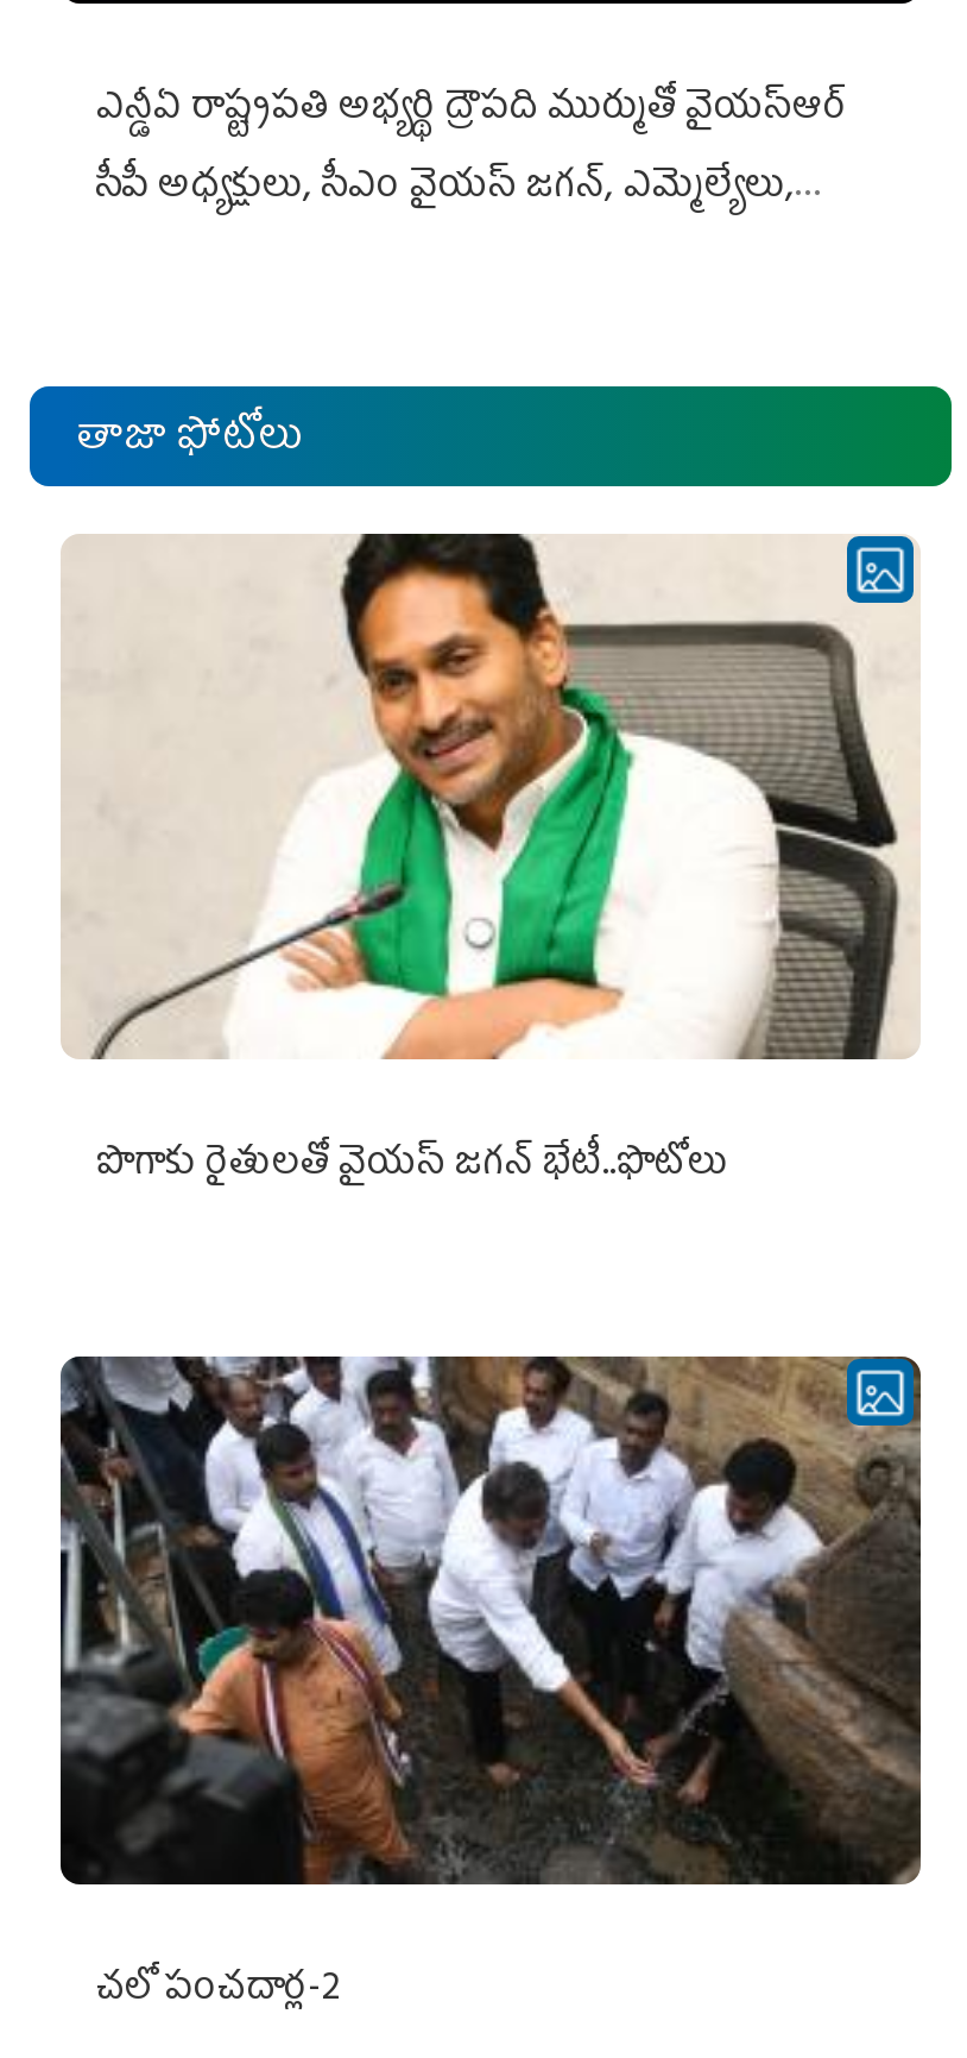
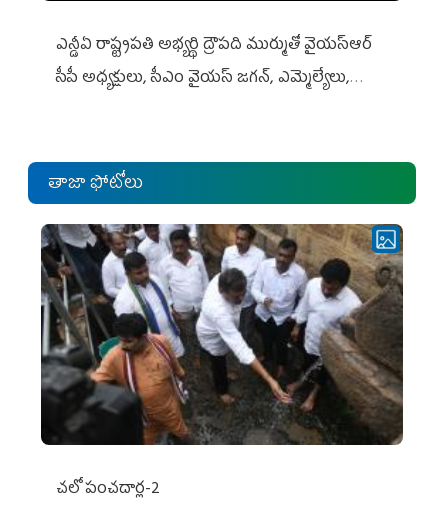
[61,533,921,1202] [image] | పొగాకు రైతులతో వైయస్‌ జగన్‌ భేటీ..ఫొటోలు -> none

